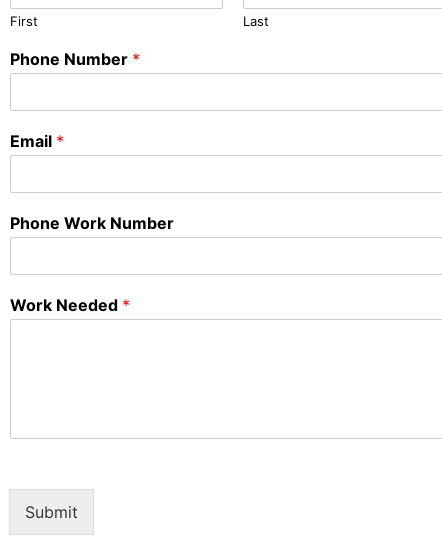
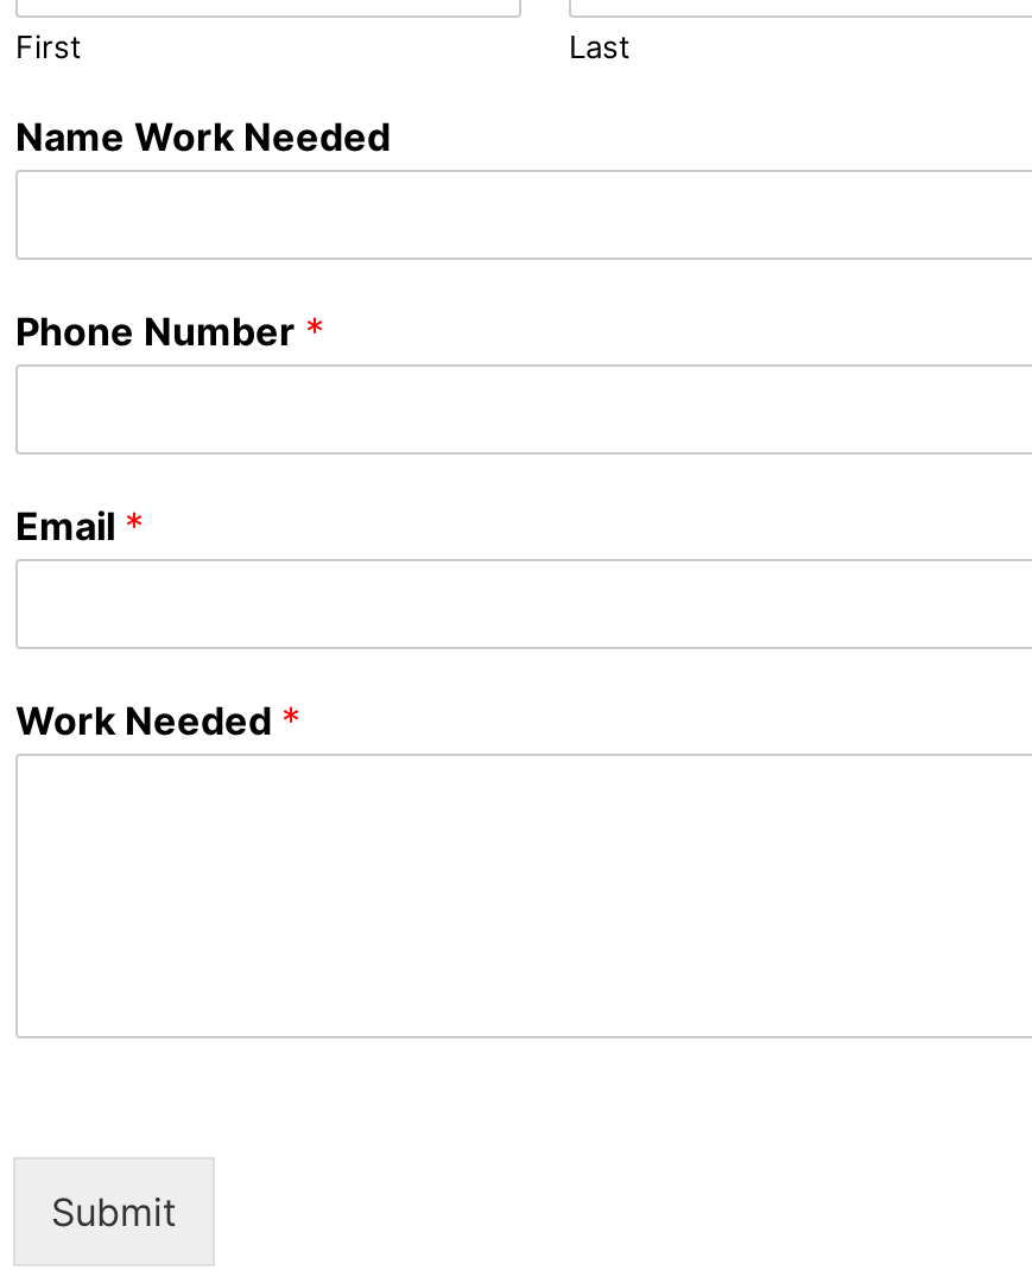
none -> [15,113,391,160] Name Work Needed
moved [10,49,140,151] -> [15,307,324,549]: Phone Number * | Email *
[10,213,174,233] Phone Work Number -> none

